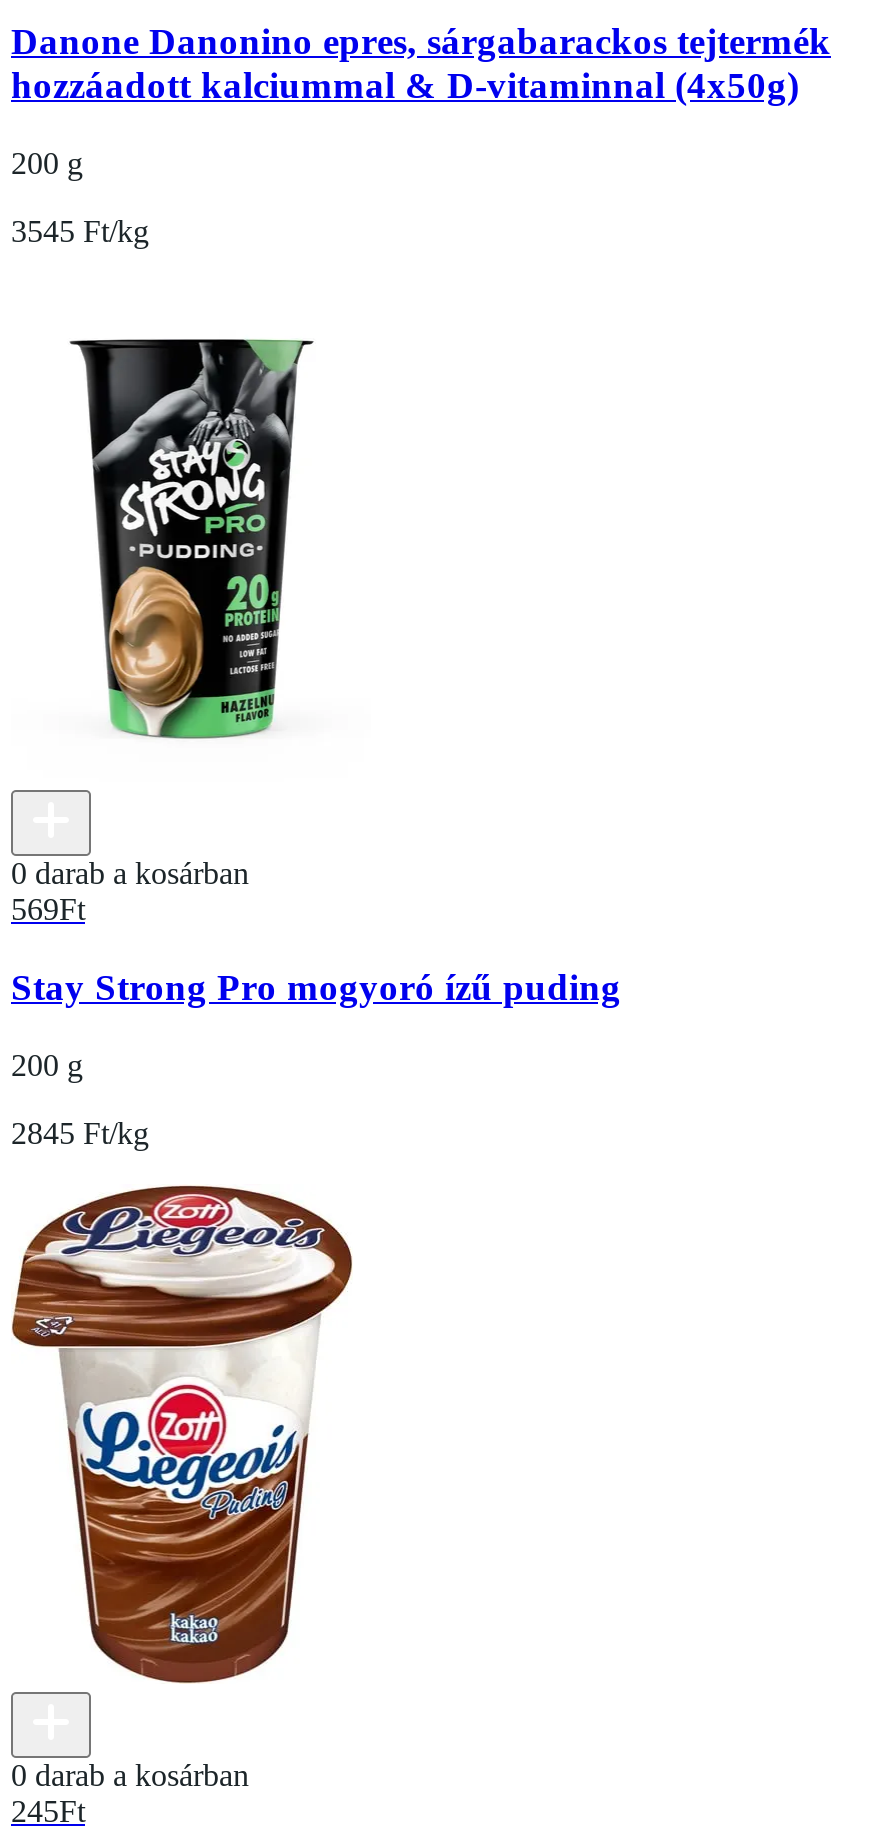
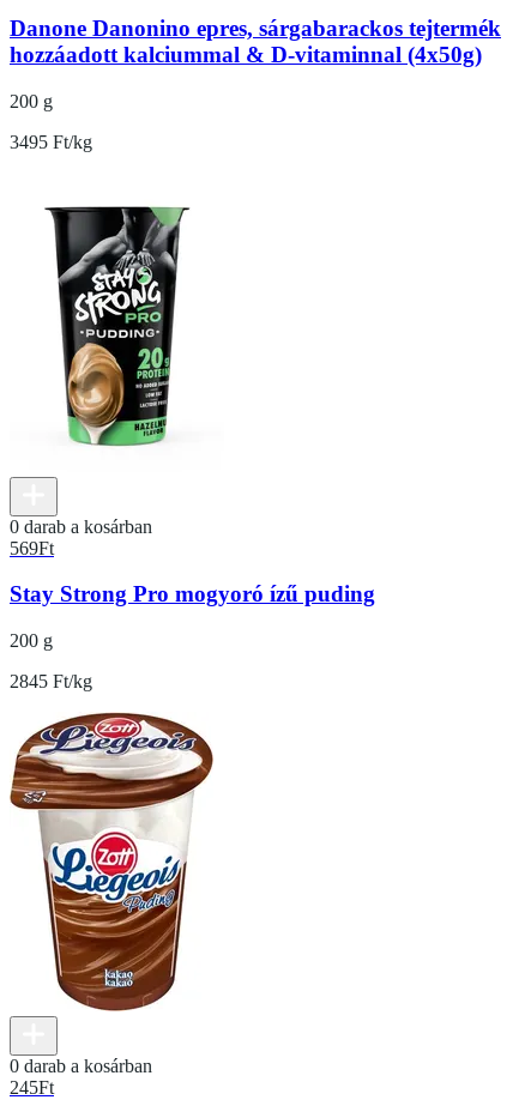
[11,214,149,248] 3545 Ft/kg -> [10,131,92,152] 3495 Ft/kg

